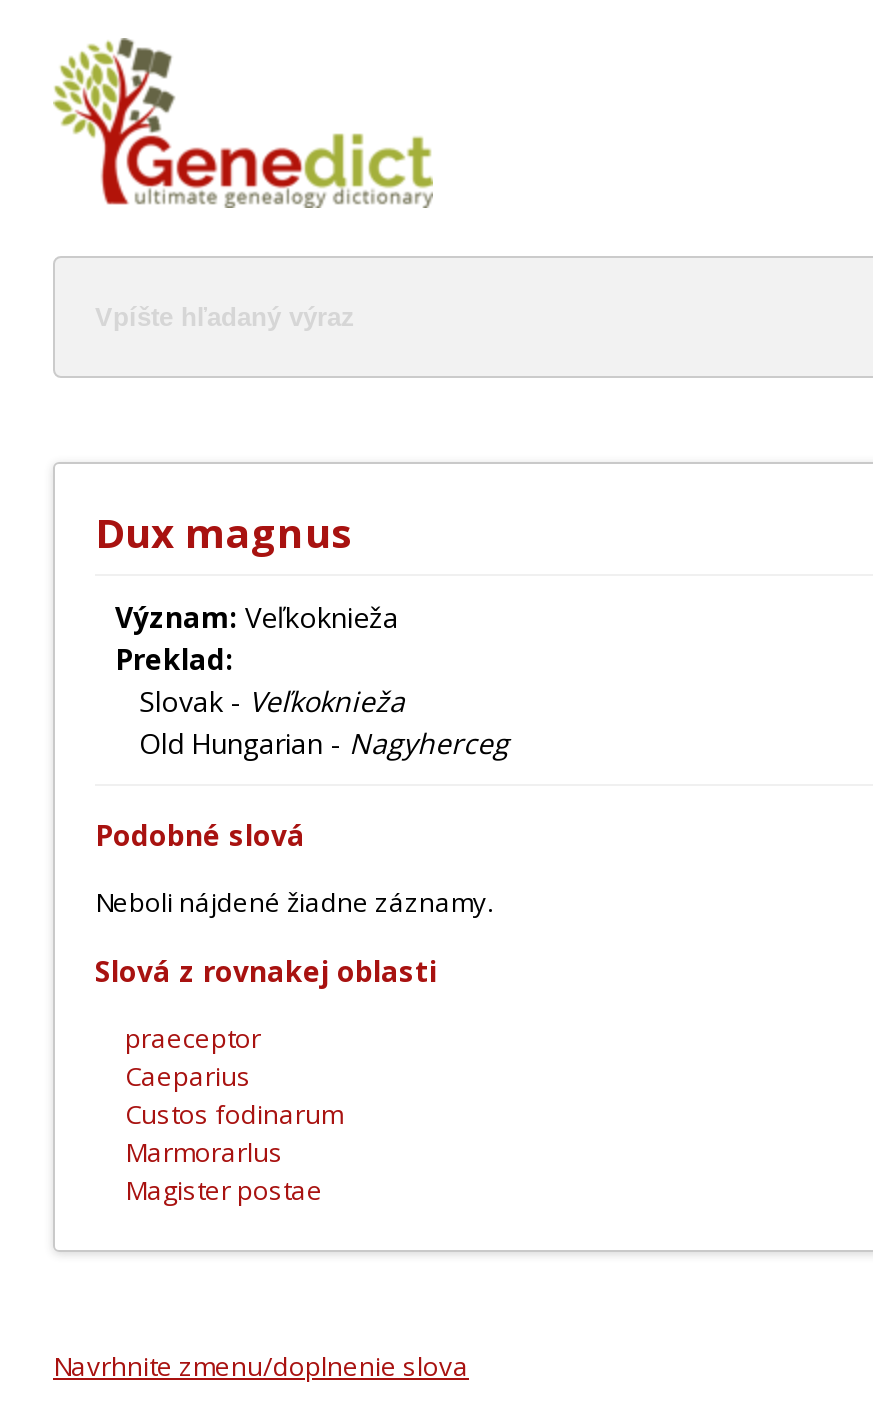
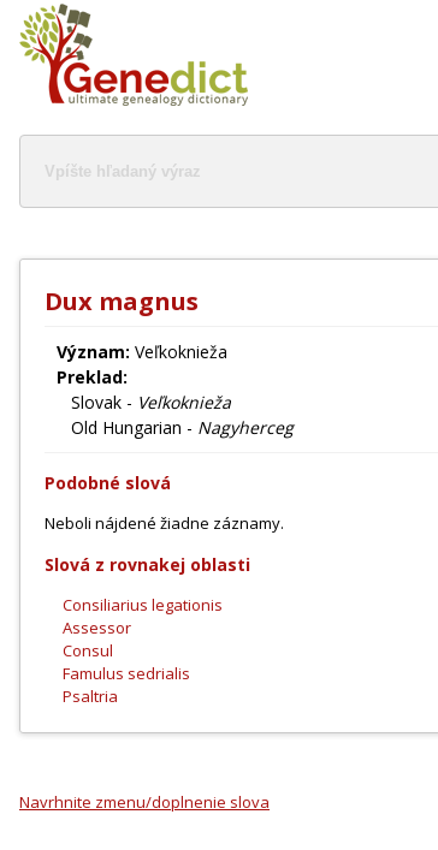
[125,1020,343,1208] praeceptor | Caeparius | Custos fodinarum | Marmorarlus | Magister postae -> [63,594,223,707] Consiliarius legationis | Assessor | Consul | Famulus sedrialis | Psaltria

